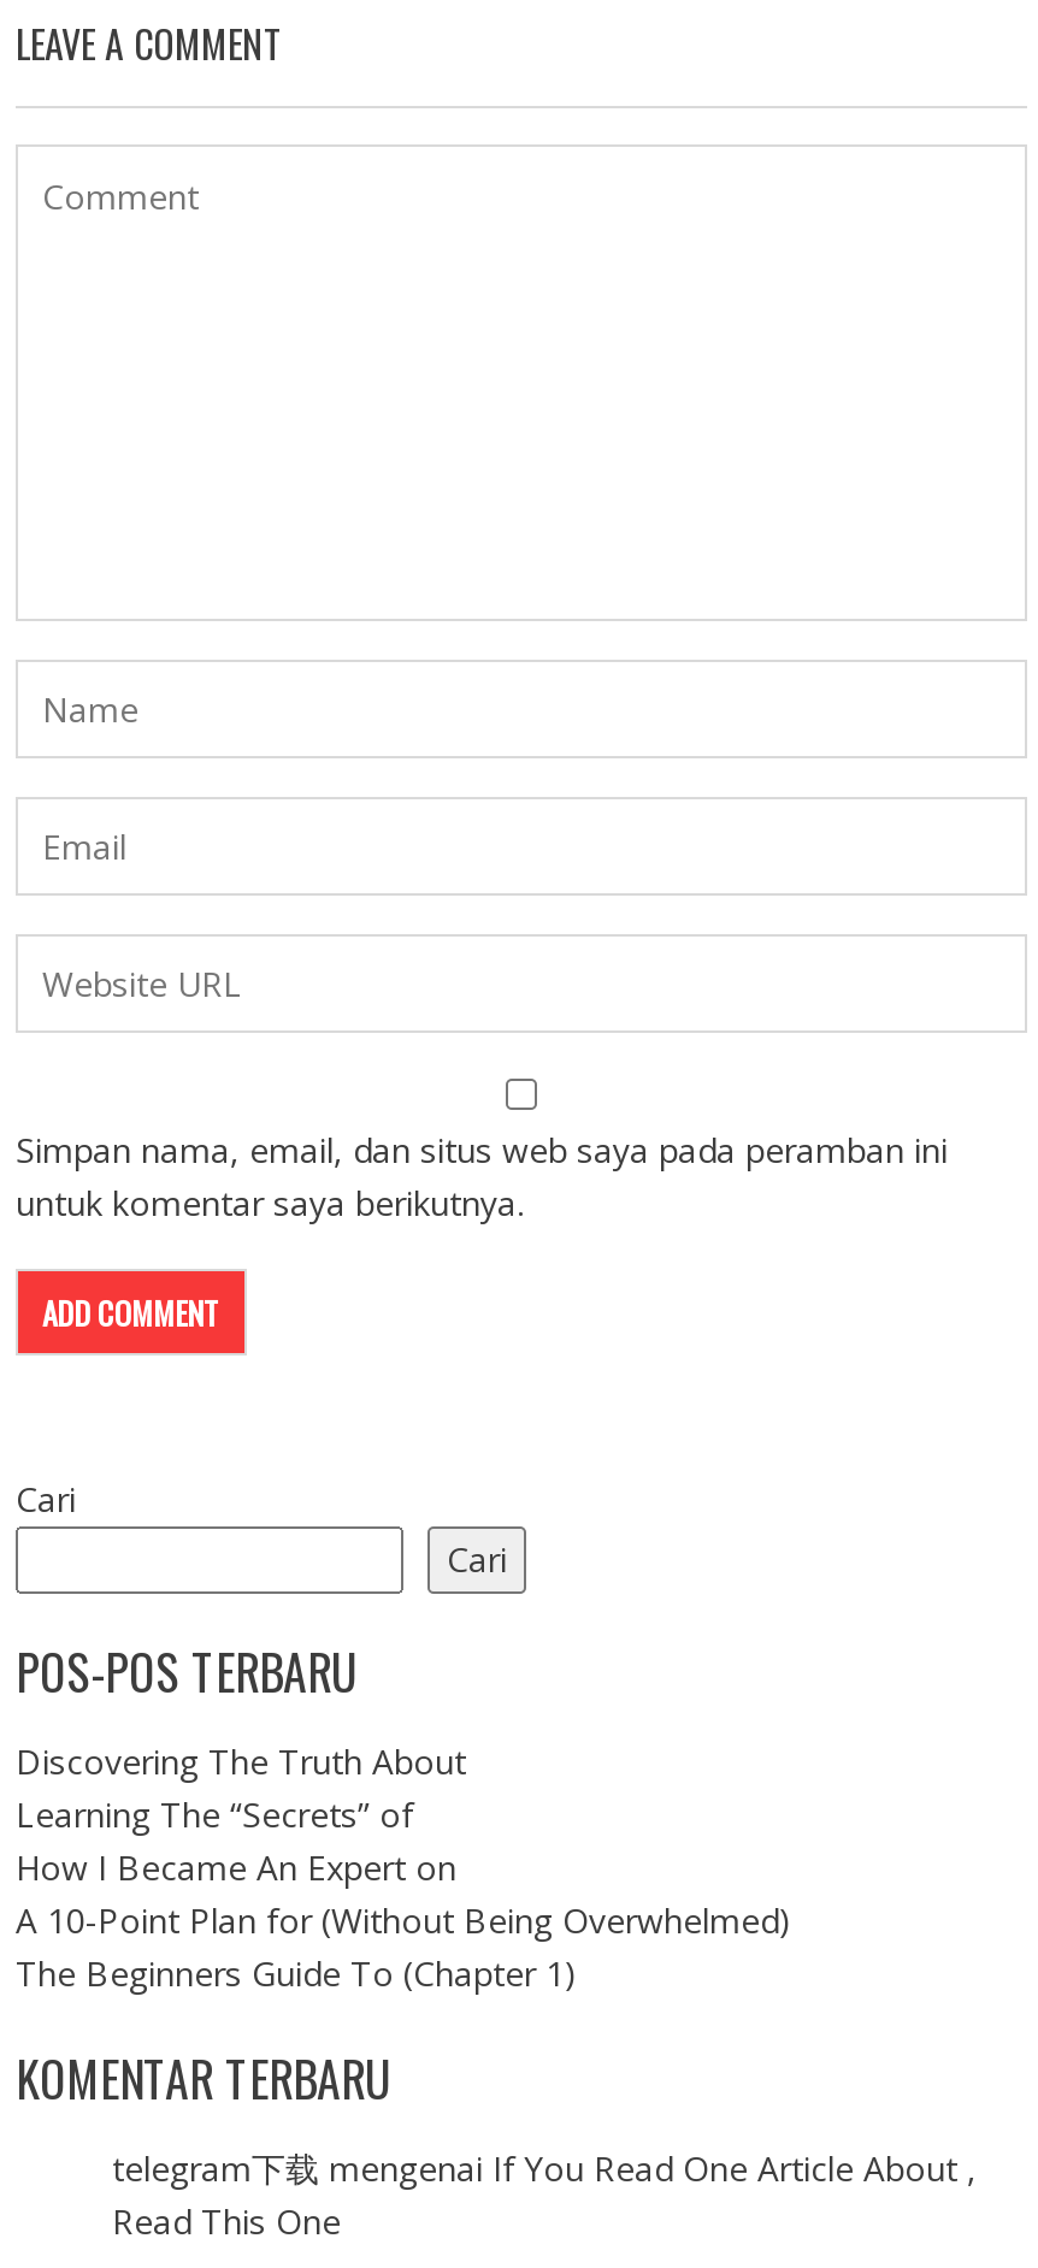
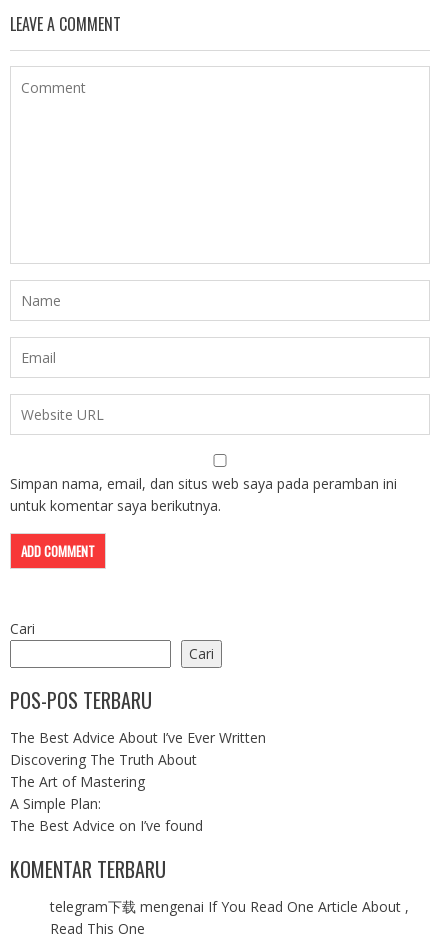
none -> [10,728,266,747] The Best Advice About I’ve Ever Written
moved [16,1738,466,1784] -> [10,750,197,769]: Discovering The Truth About
[16,1791,791,1996] Learning The “Secrets” of | How I Became An Expert on | A 10-Point Plan for (Without Being Overwhelmed) | The Beginners Guide To (Chapter 1) -> [10,772,203,835] The Art of Mastering | A Simple Plan: | The Best Advice on I’ve found

